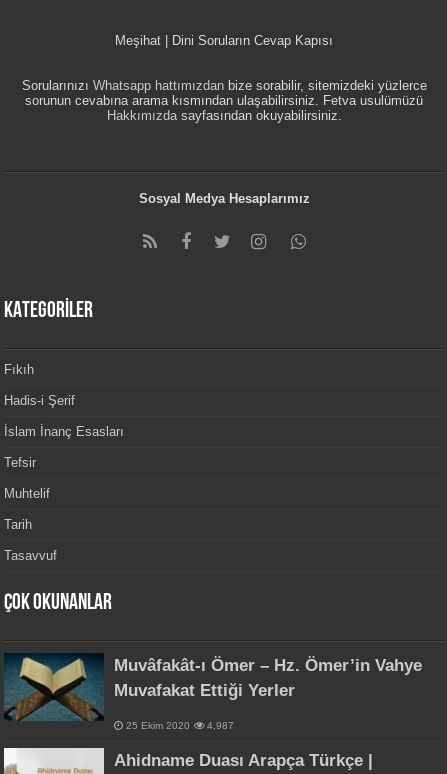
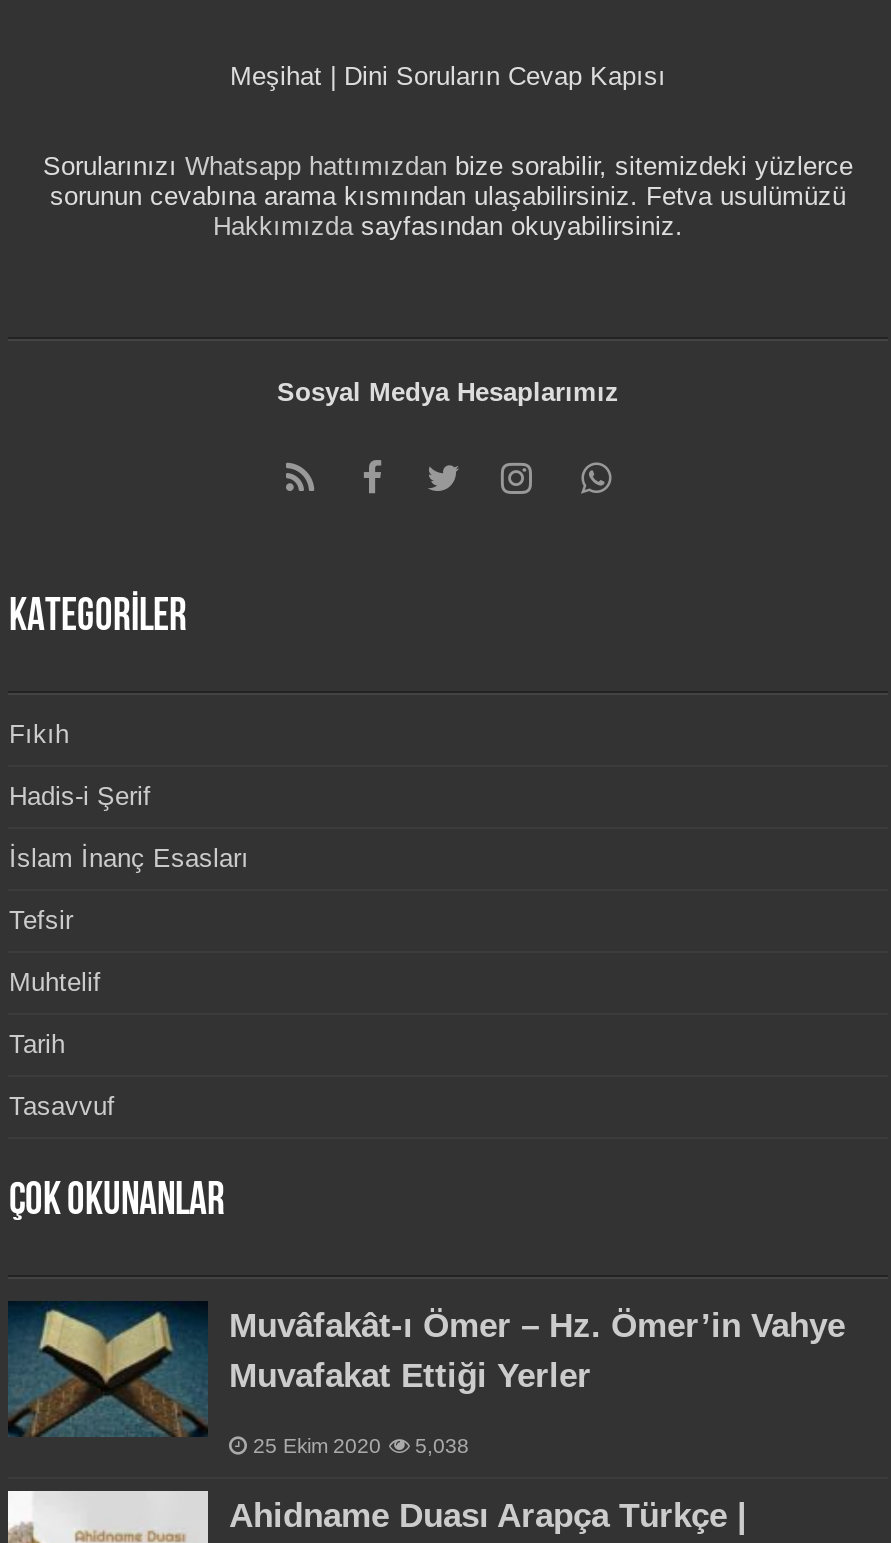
[126,720,234,731] 25 Ekim 2020 4,987 -> [253,1435,469,1457] 25 Ekim 2020 5,038

